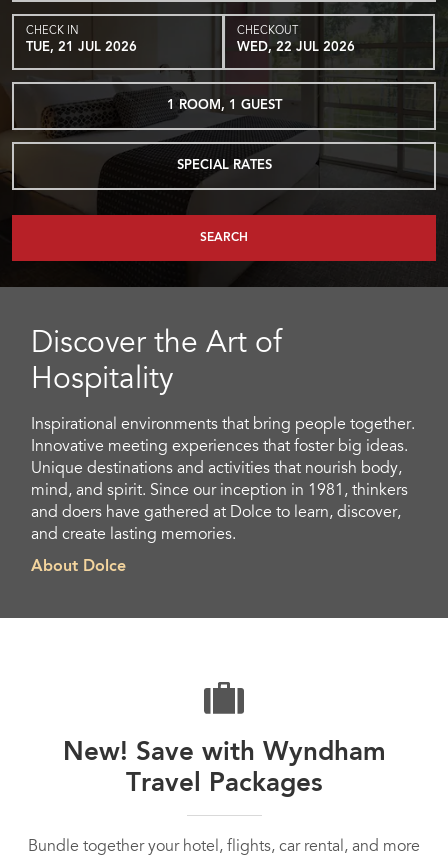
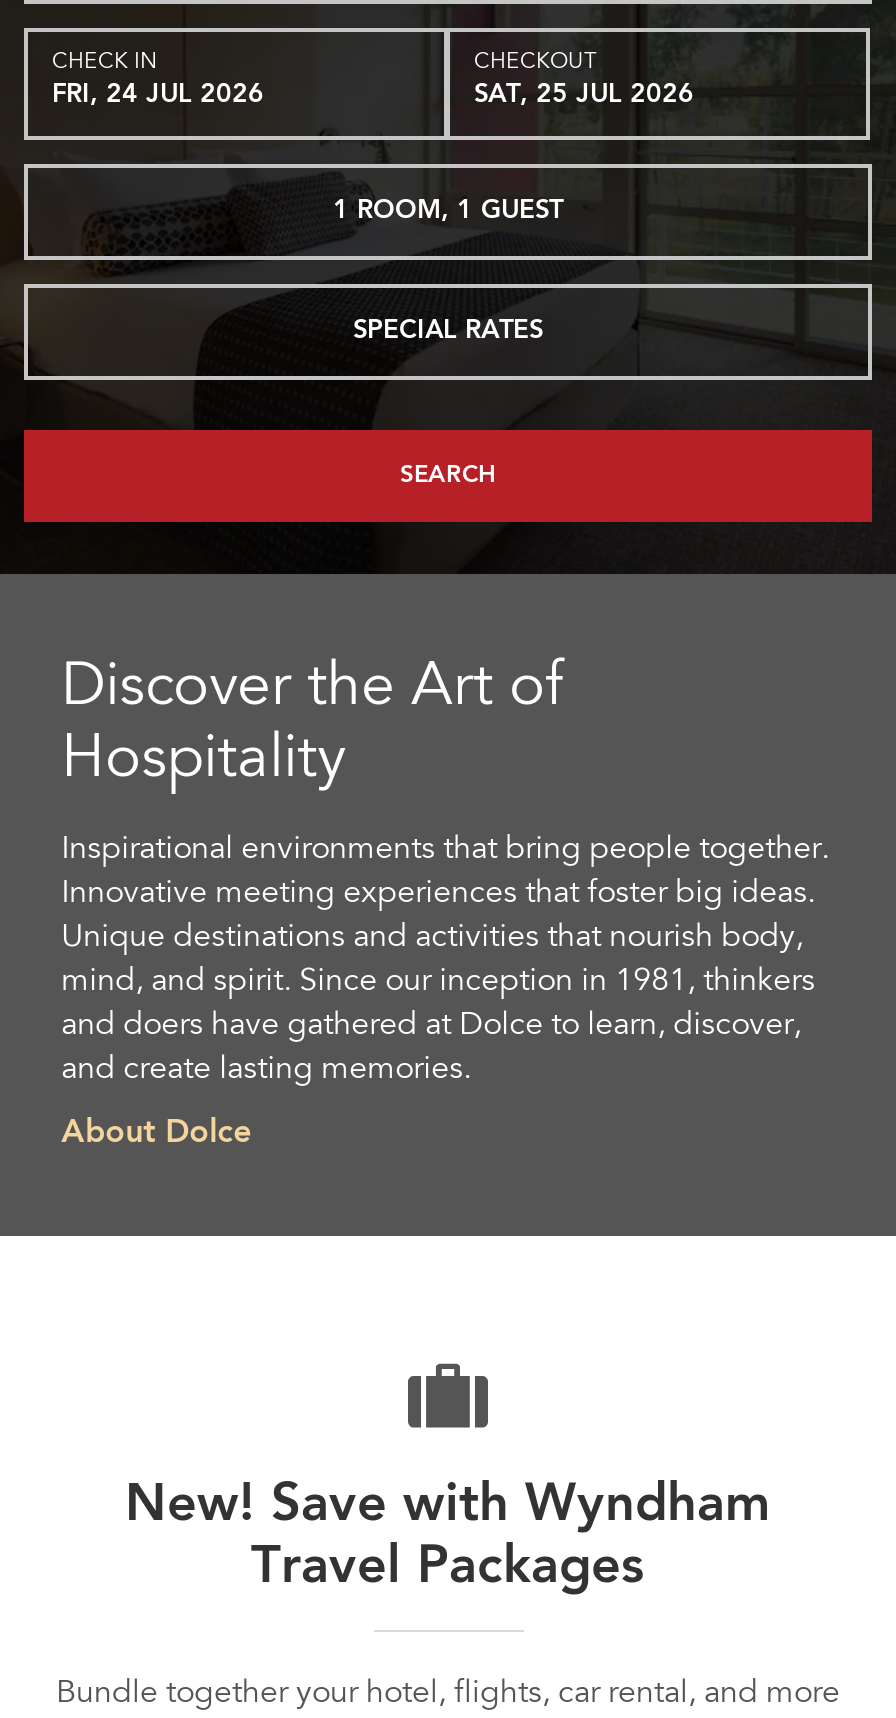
[26,41,137,54] TUE, 21 JUL 2026 -> [52,82,264,108] FRI, 24 JUL 2026
[237,41,355,54] WED, 22 JUL 2026 -> [474,82,694,108] SAT, 25 JUL 2026

